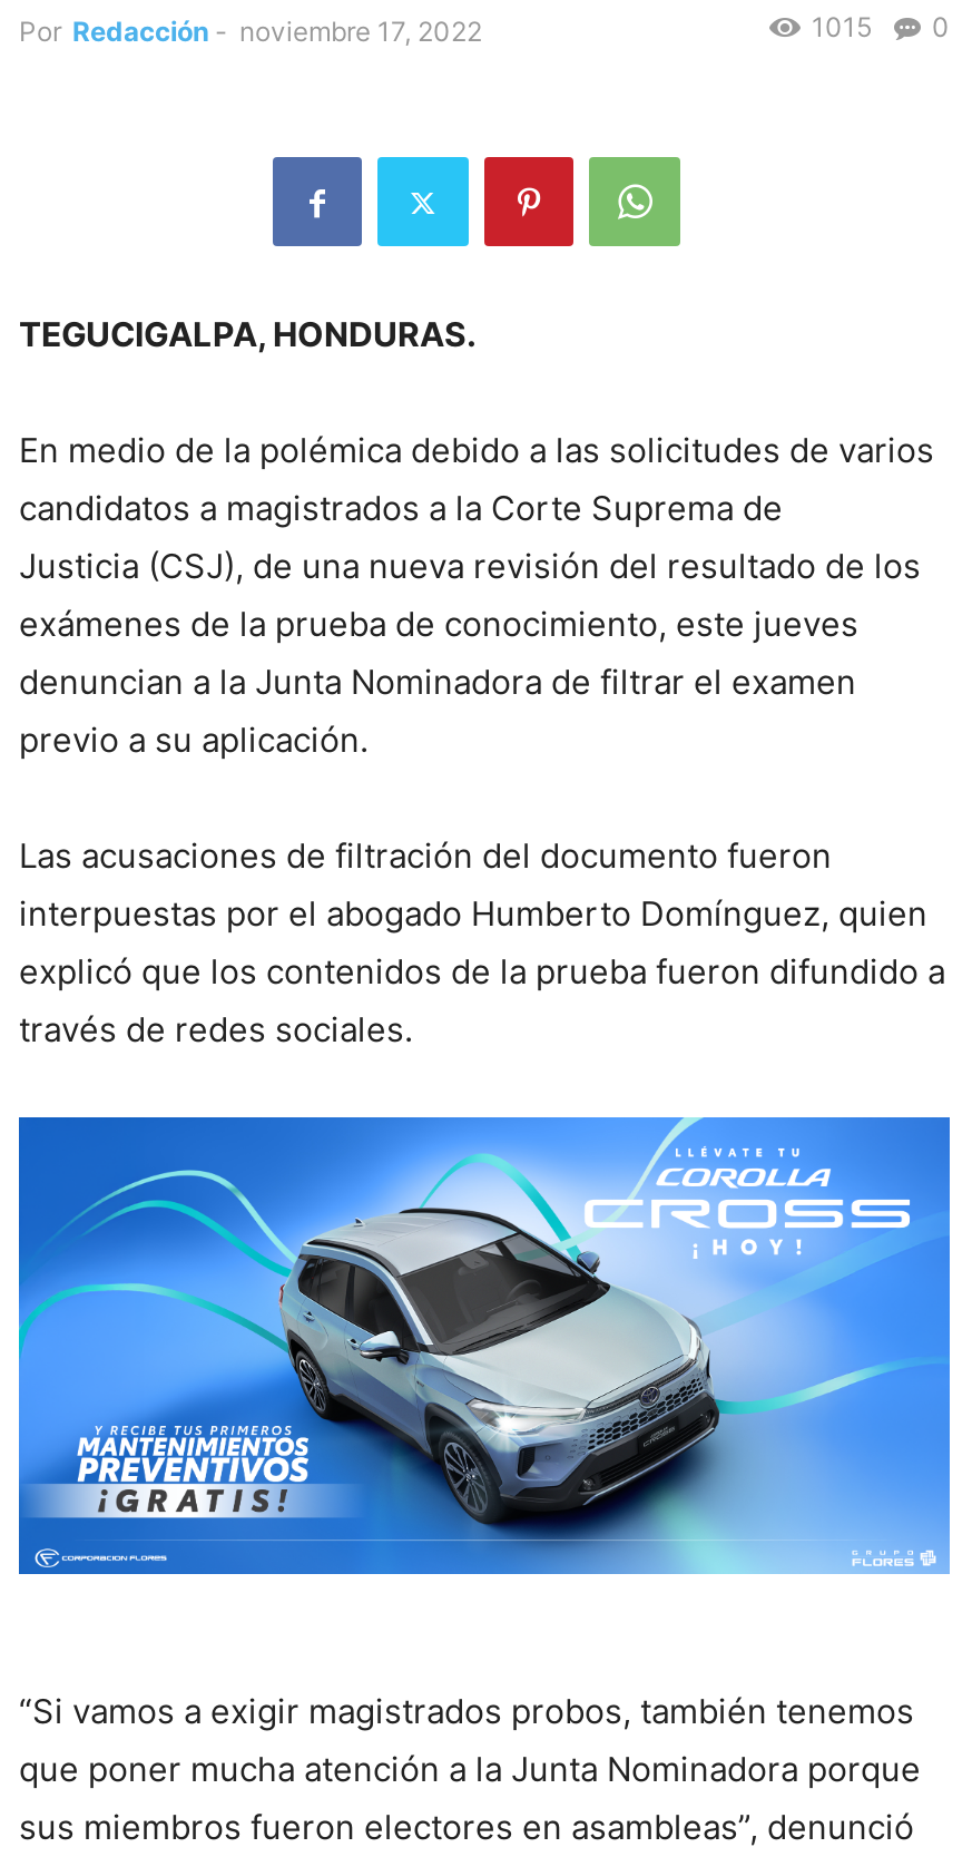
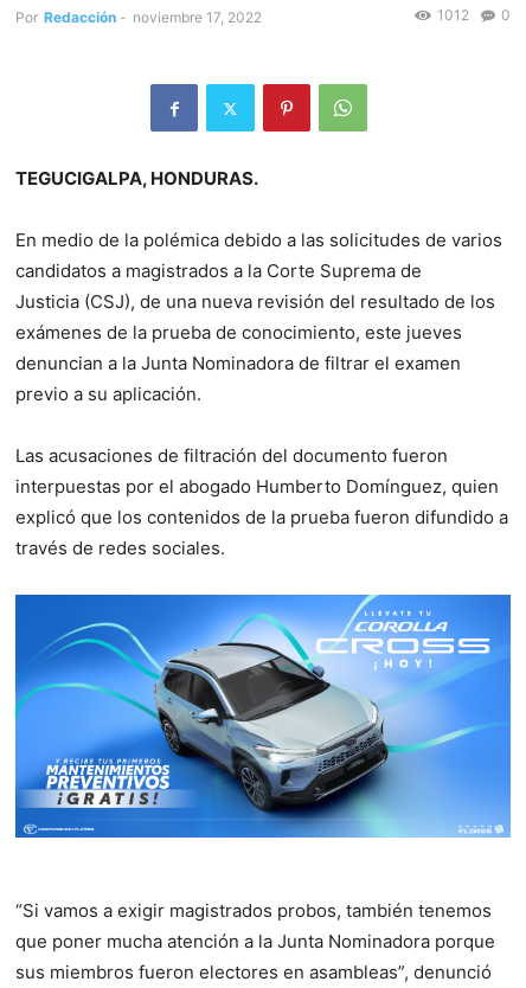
[812,10,950,43] 1015 0 -> [437,6,511,24] 1012 0

